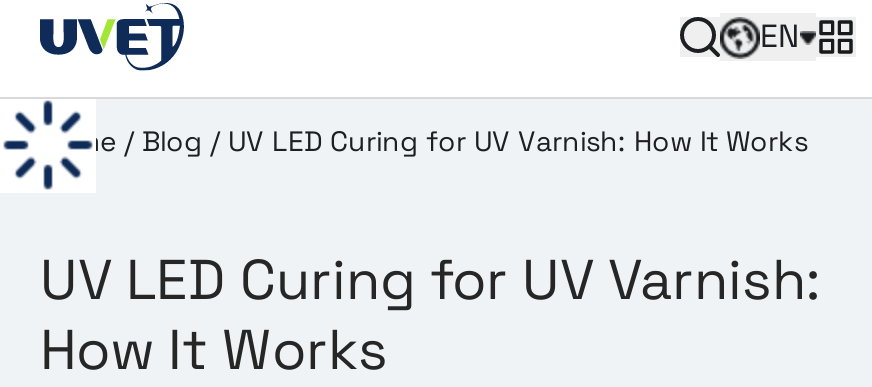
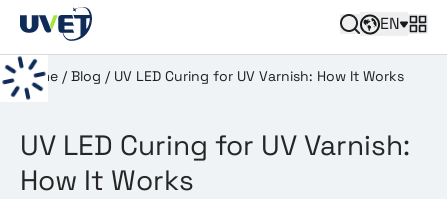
[6,99,86,191] [image] -> [3,55,44,101] [image]

